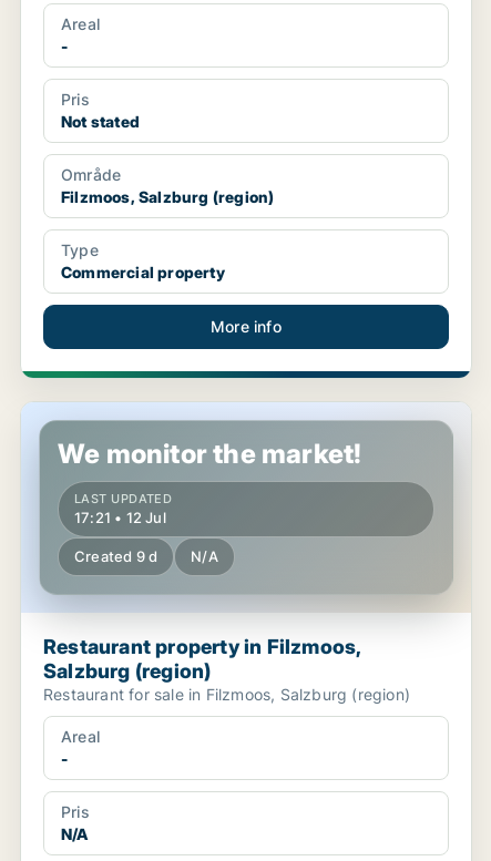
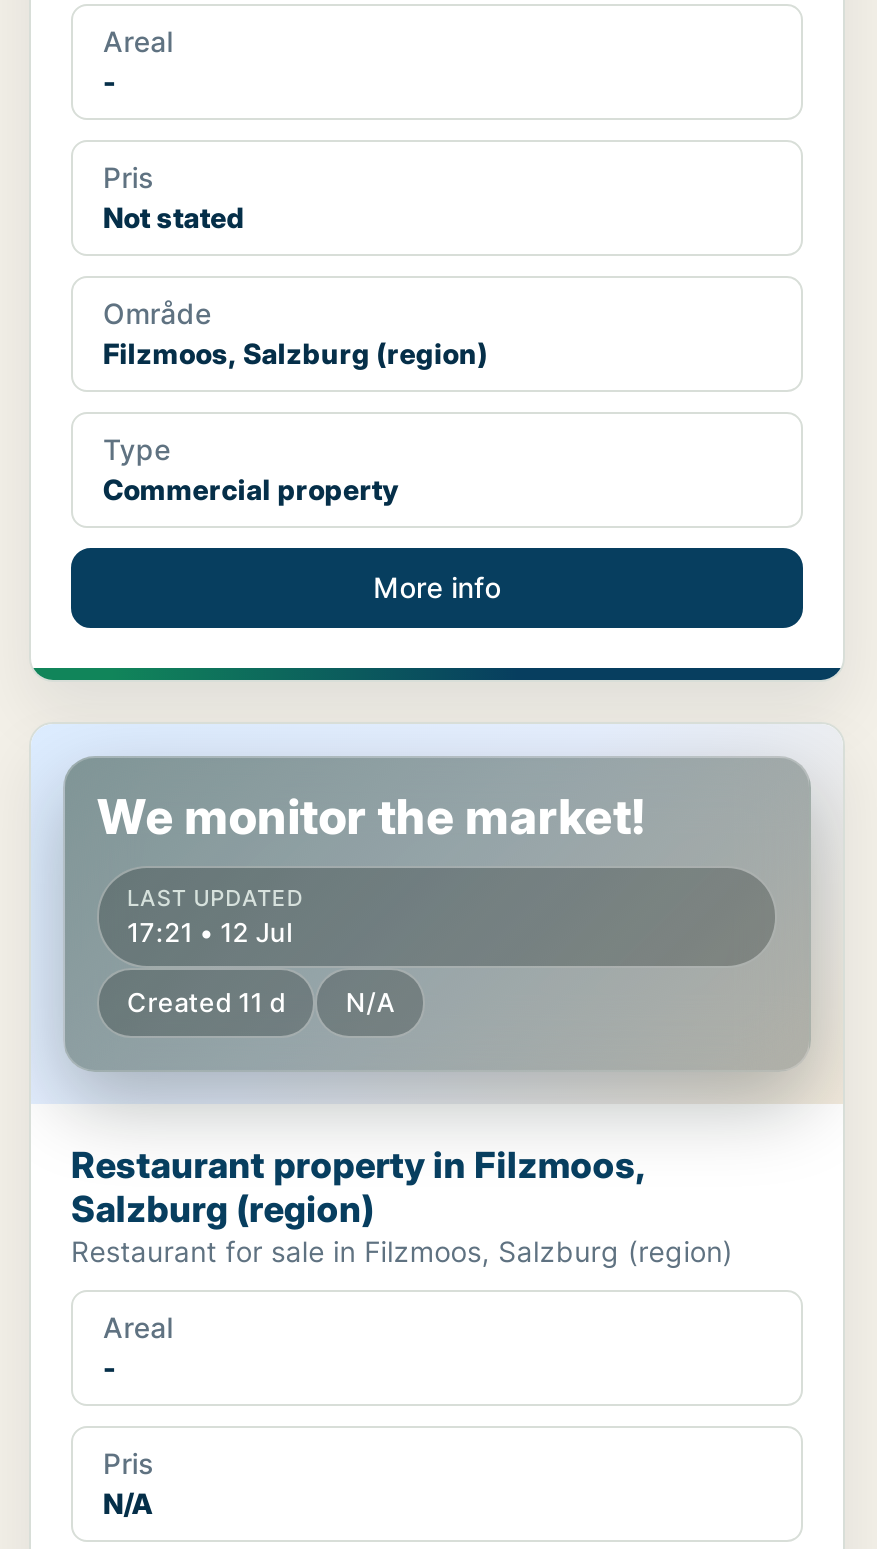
[74,548,218,565] Created 9 d N/A -> [127,986,395,1018] Created 11 d N/A

